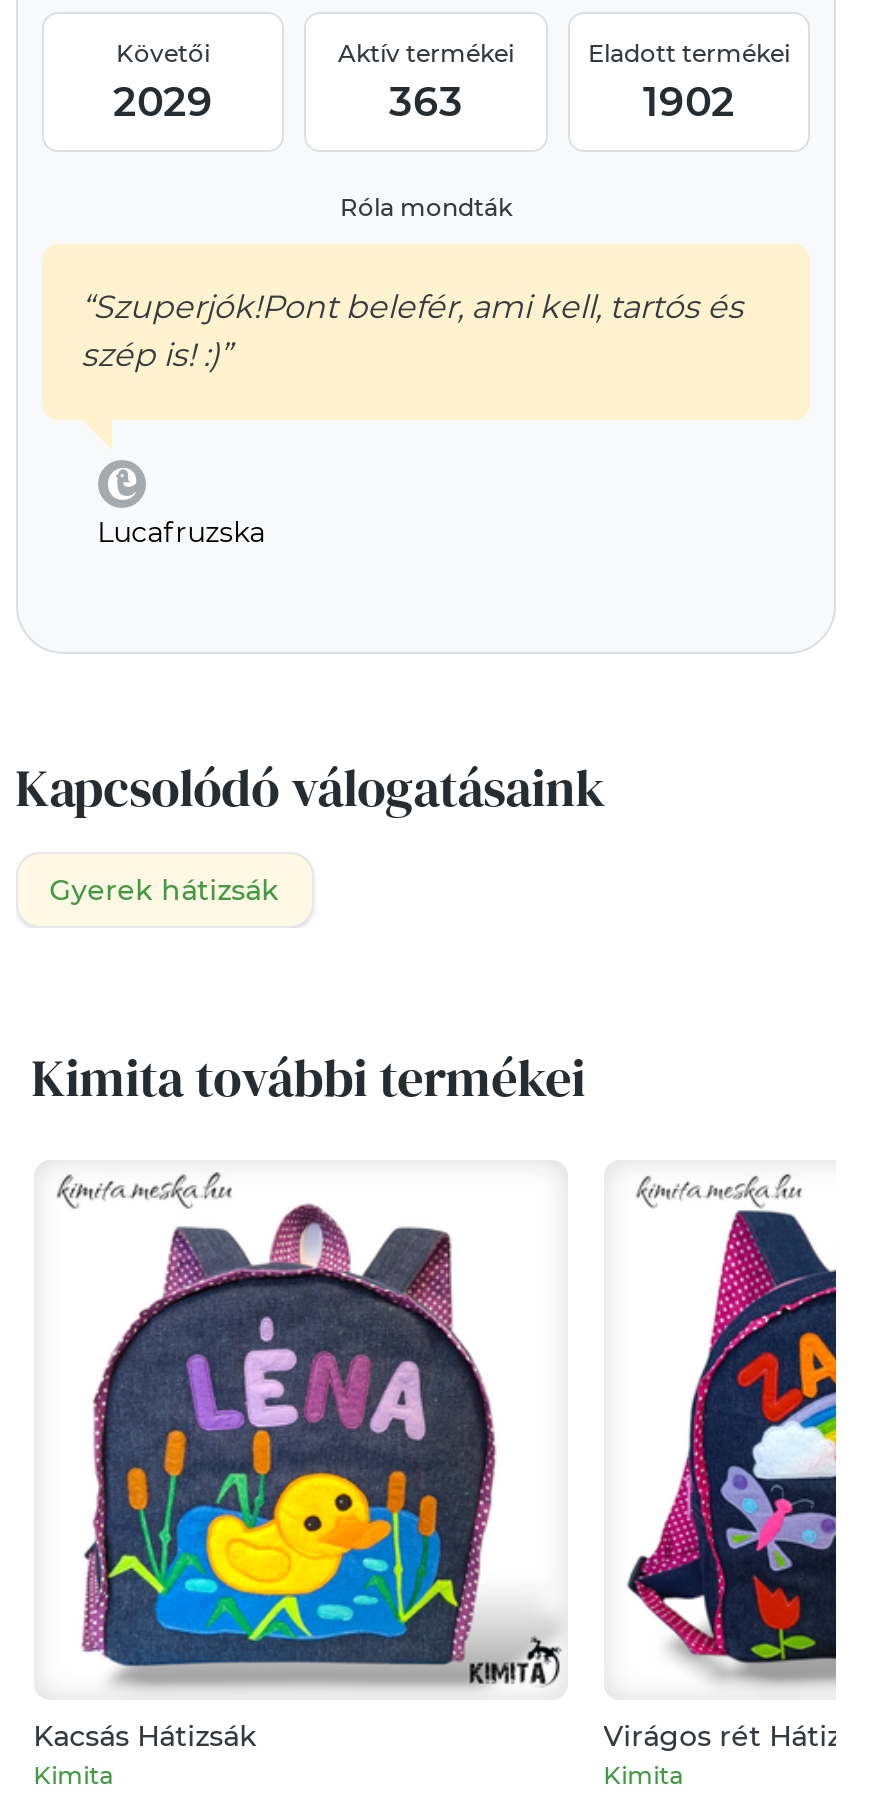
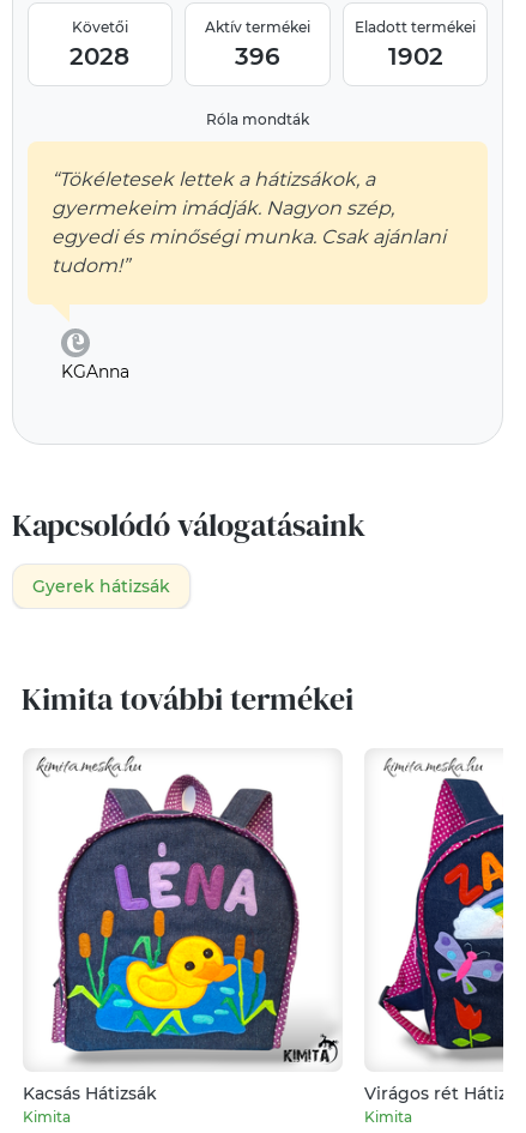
[113,78,213,126] 2029 -> [70,42,130,71] 2028
[389,78,463,126] 363 -> [235,42,280,71] 396
[81,288,743,374] “Szuperjók!Pont belefér, ami kell, tartós és | szép is! :)” -> [51,168,445,277] “Tökéletesek lettek a hátizsákok, a | gyermekeim imádják. Nagyon szép, | egyedi és minőségi munka. Csak ajánlani | tudom!”
[97,514,265,550] Lucafruzska -> [61,361,129,382] KGAnna

